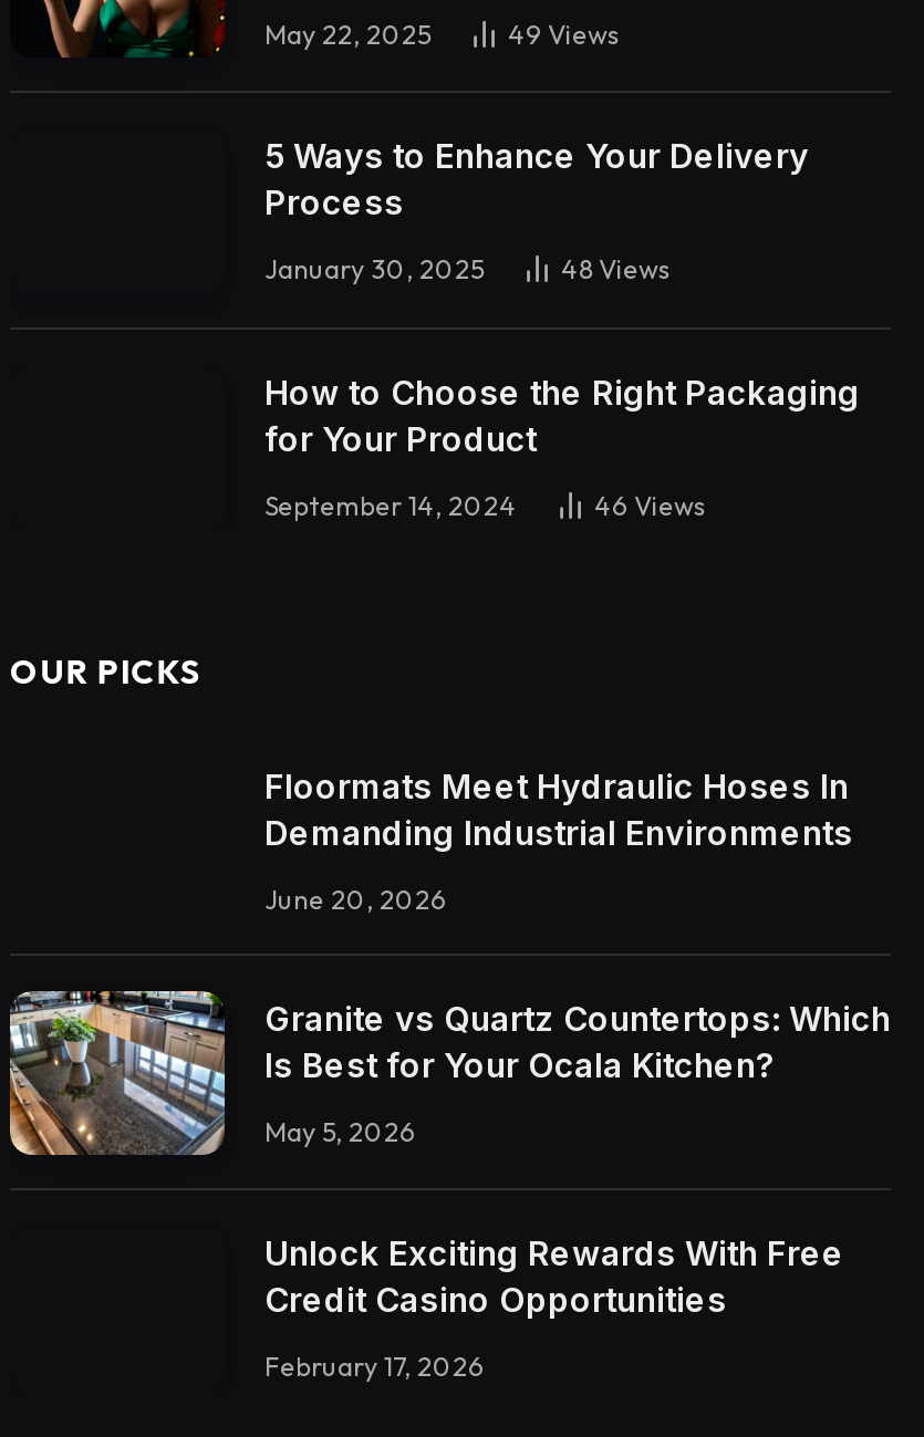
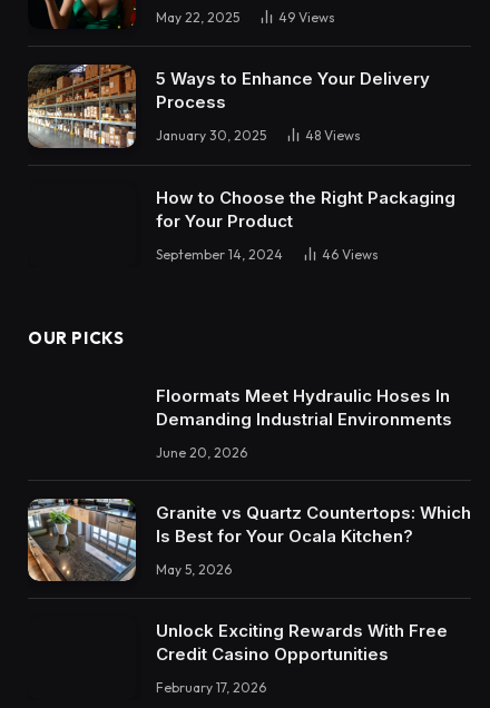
none -> [27,63,137,149] [image]

